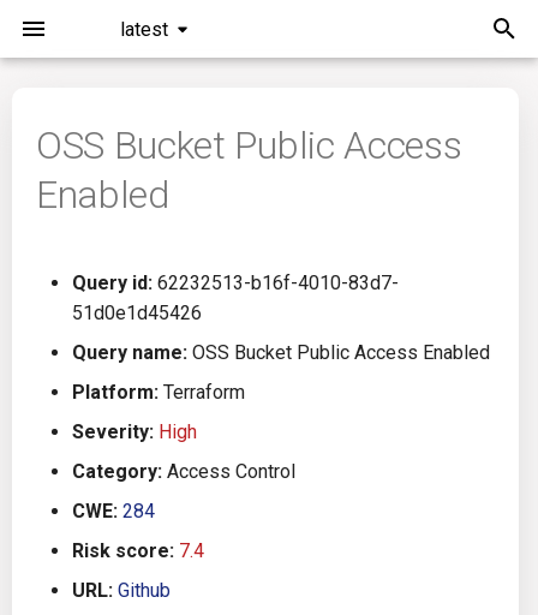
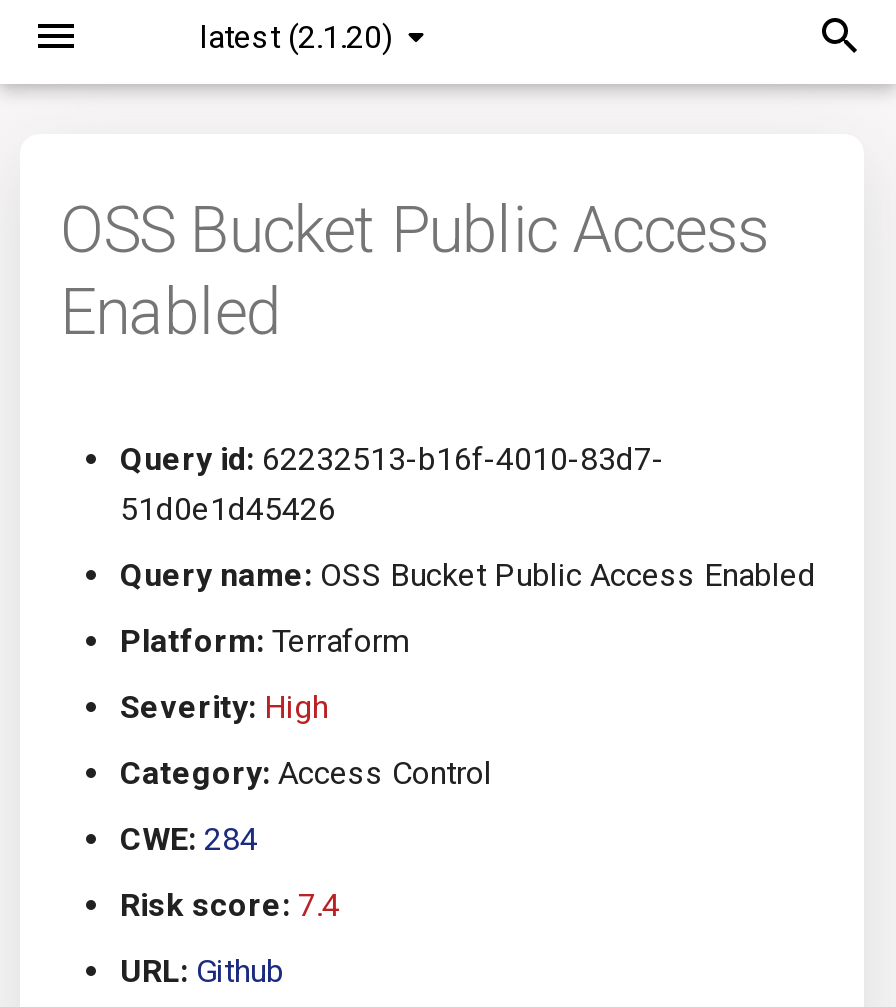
[120,18,168,41] latest -> [200,18,392,56] latest (2.1.20)

